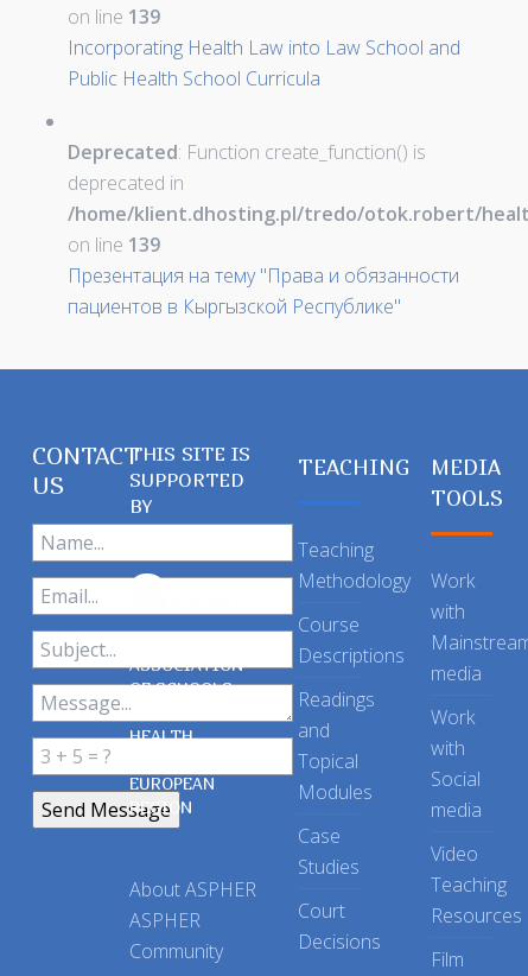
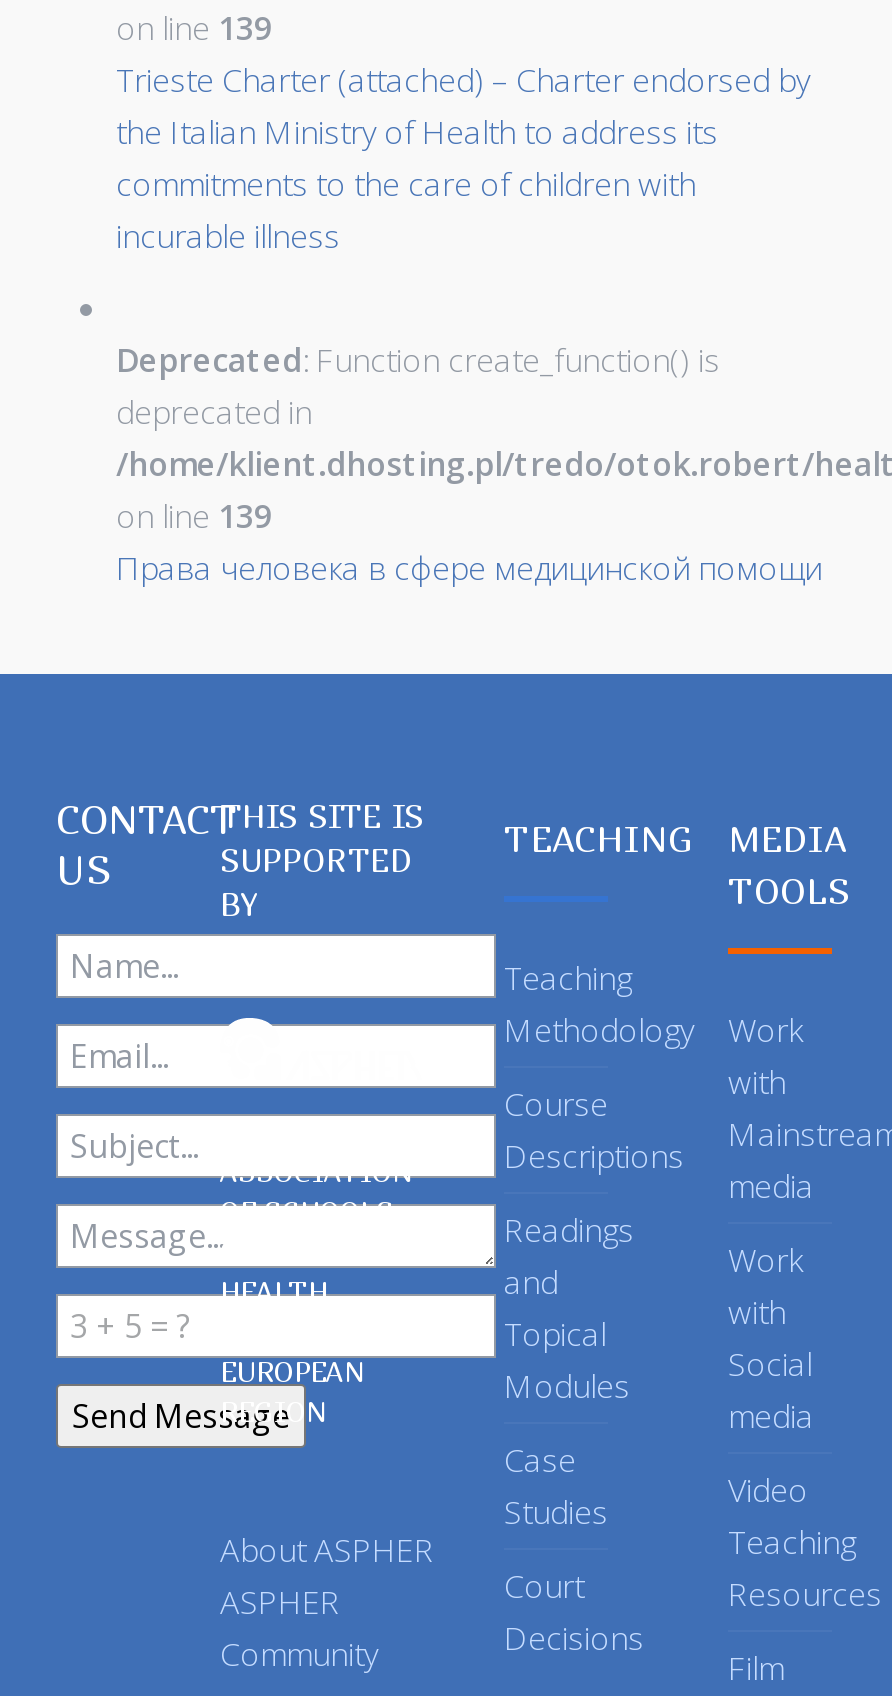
[68,35,460,92] Incorporating Health Law into Law School and | Public Health School Curricula -> [116,59,810,259] Trieste Charter (attached) – Charter endorsed by | the Italian Ministry of Health to address its | commitments to the care of children with | incurable illness
moved [68,139,426,258] -> [116,339,720,539]: Deprecated: Function create_function() is | deprecated in | on line 139
[68,263,459,320] Презентация на тему "Права и обязанности | пациентов в Кыргызской Республике" -> [116,547,822,591] Права человека в сфере медицинской помощи

